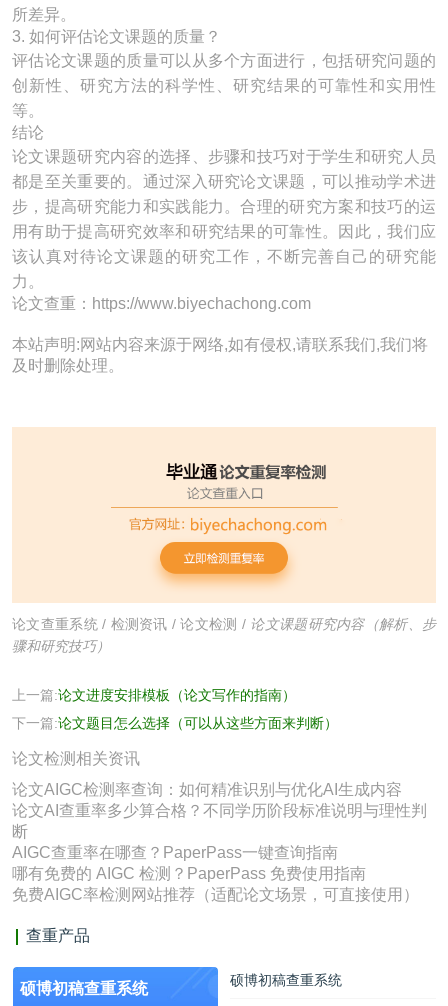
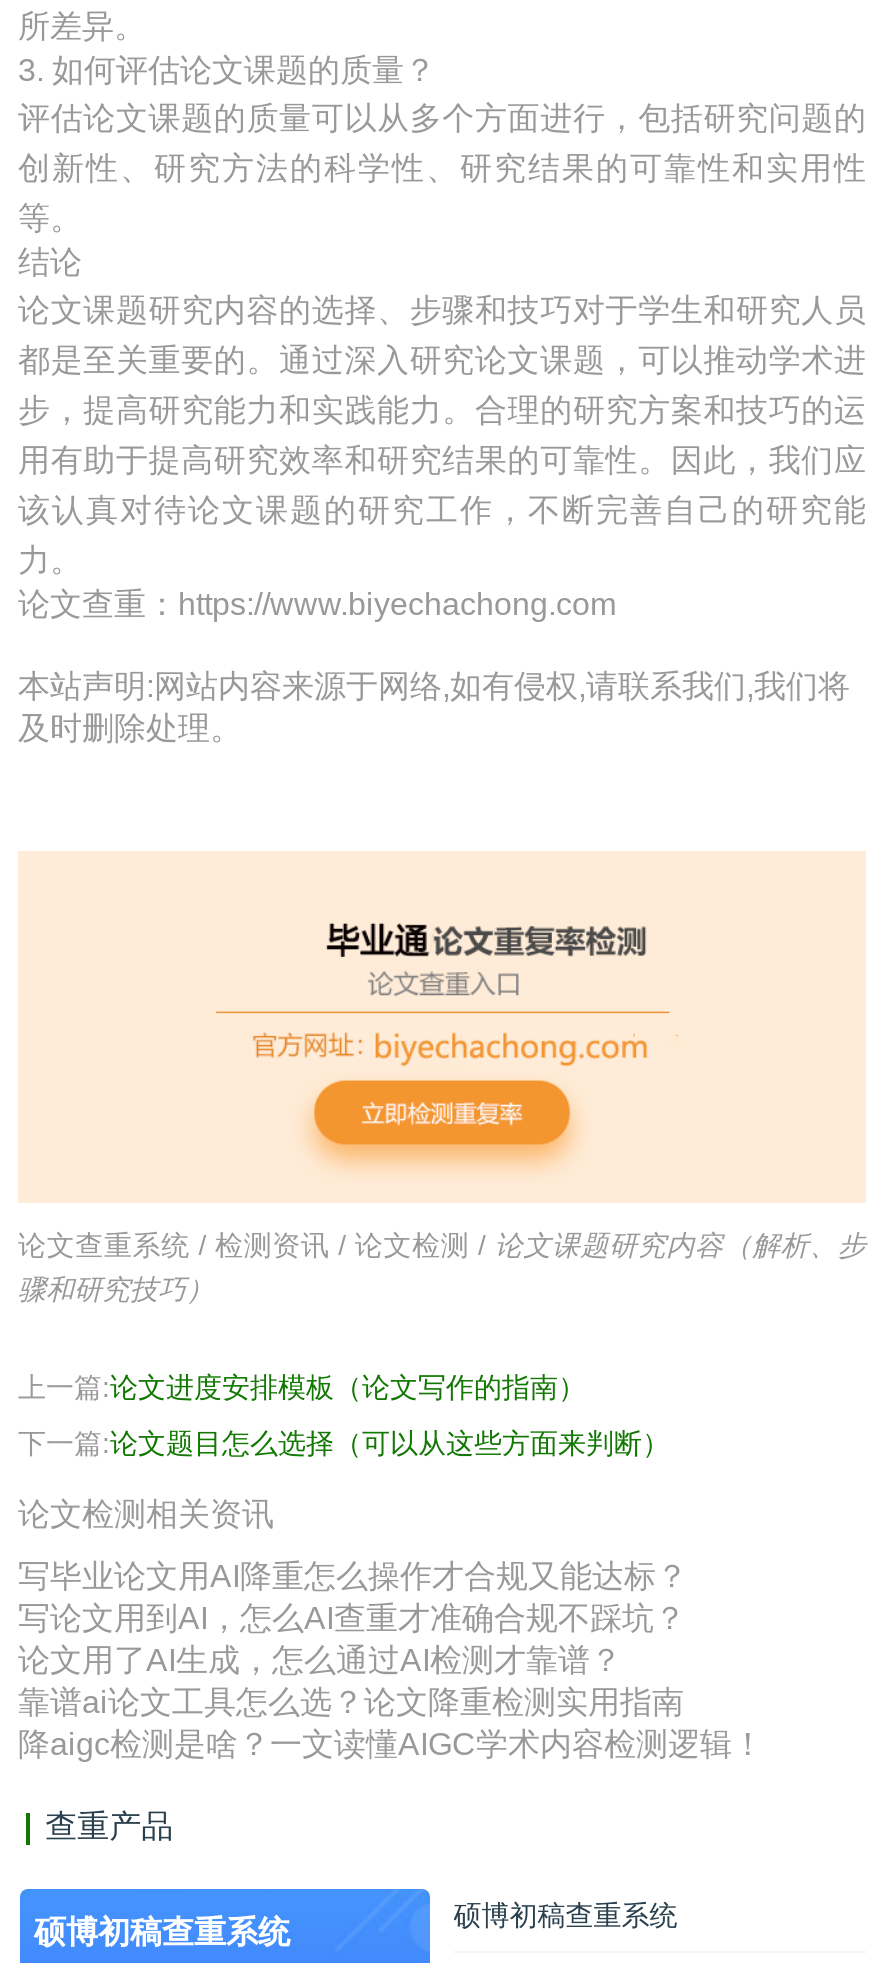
[12,781,427,903] 论文AIGC检测率查询：如何精准识别与优化AI生成内容 | 论文AI查重率多少算合格？不同学历阶段标准说明与理性判 | 断 | AIGC查重率在哪查？PaperPass一键查询指南 | 哪有免费的 AIGC 检测？PaperPass 免费使用指南 | 免费AIGC率检测网站推荐（适配论文场景，可直接使用） -> [18,1559,764,1761] 写毕业论文用AI降重怎么操作才合规又能达标？ | 写论文用到AI，怎么AI查重才准确合规不踩坑？ | 论文用了AI生成，怎么通过AI检测才靠谱？ | 靠谱ai论文工具怎么选？论文降重检测实用指南 | 降aigc检测是啥？一文读懂AIGC学术内容检测逻辑！

